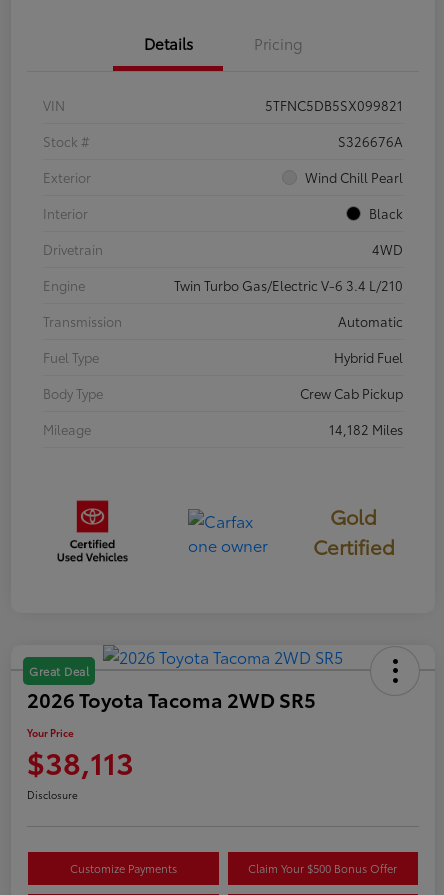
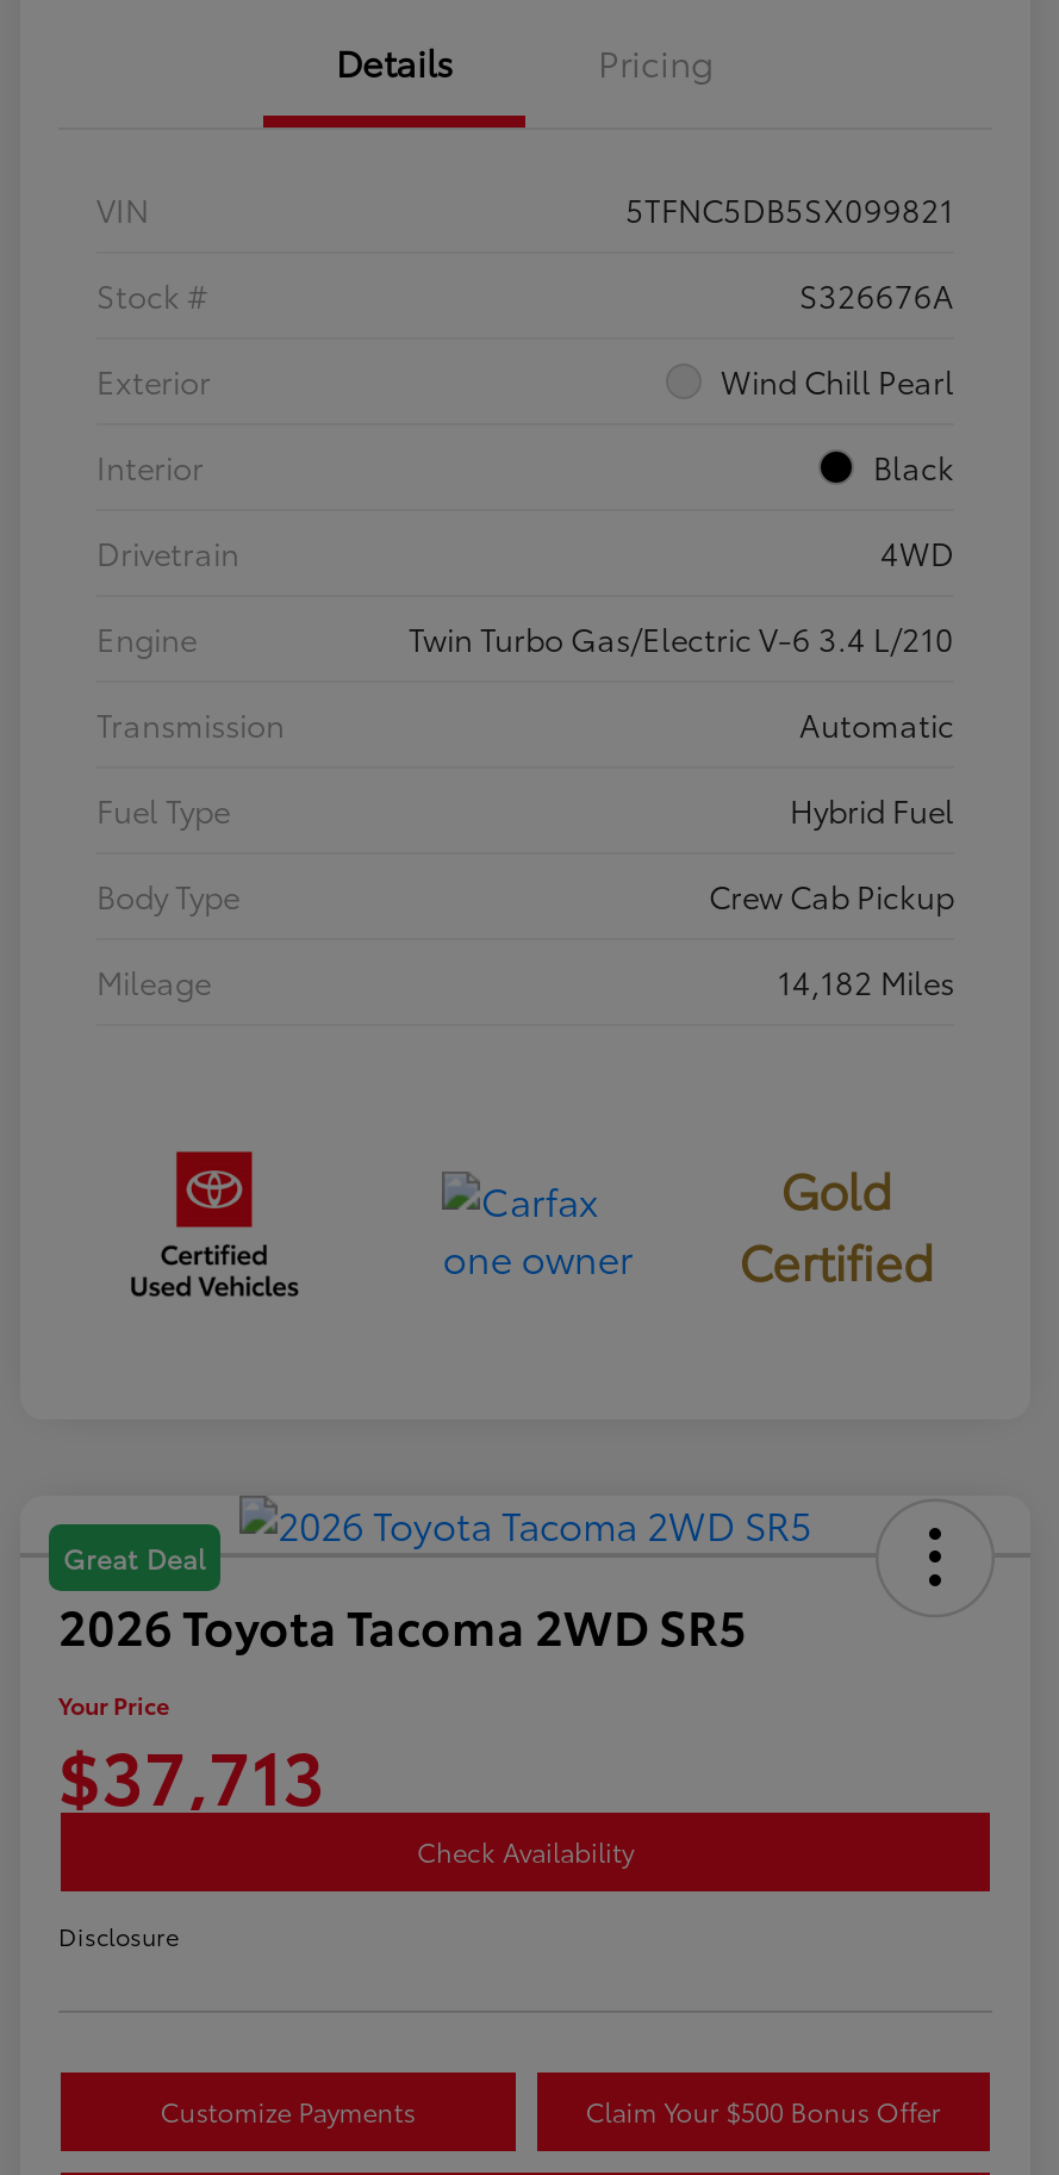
[27,740,134,783] $38,113 -> [58,1722,634,1870] $37,713 | Check Availability

